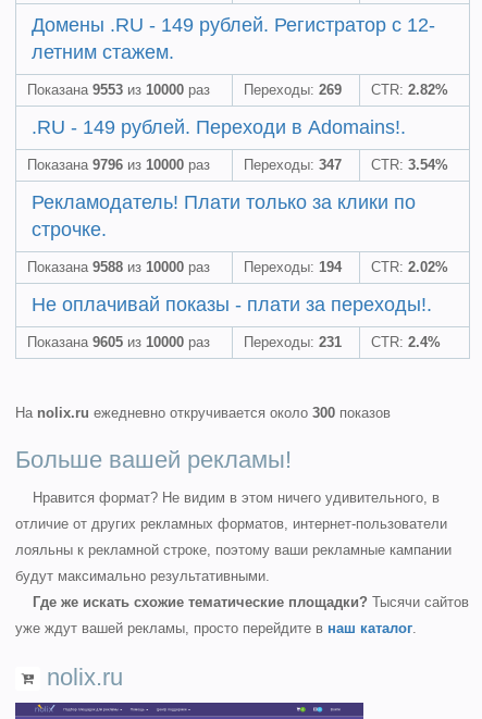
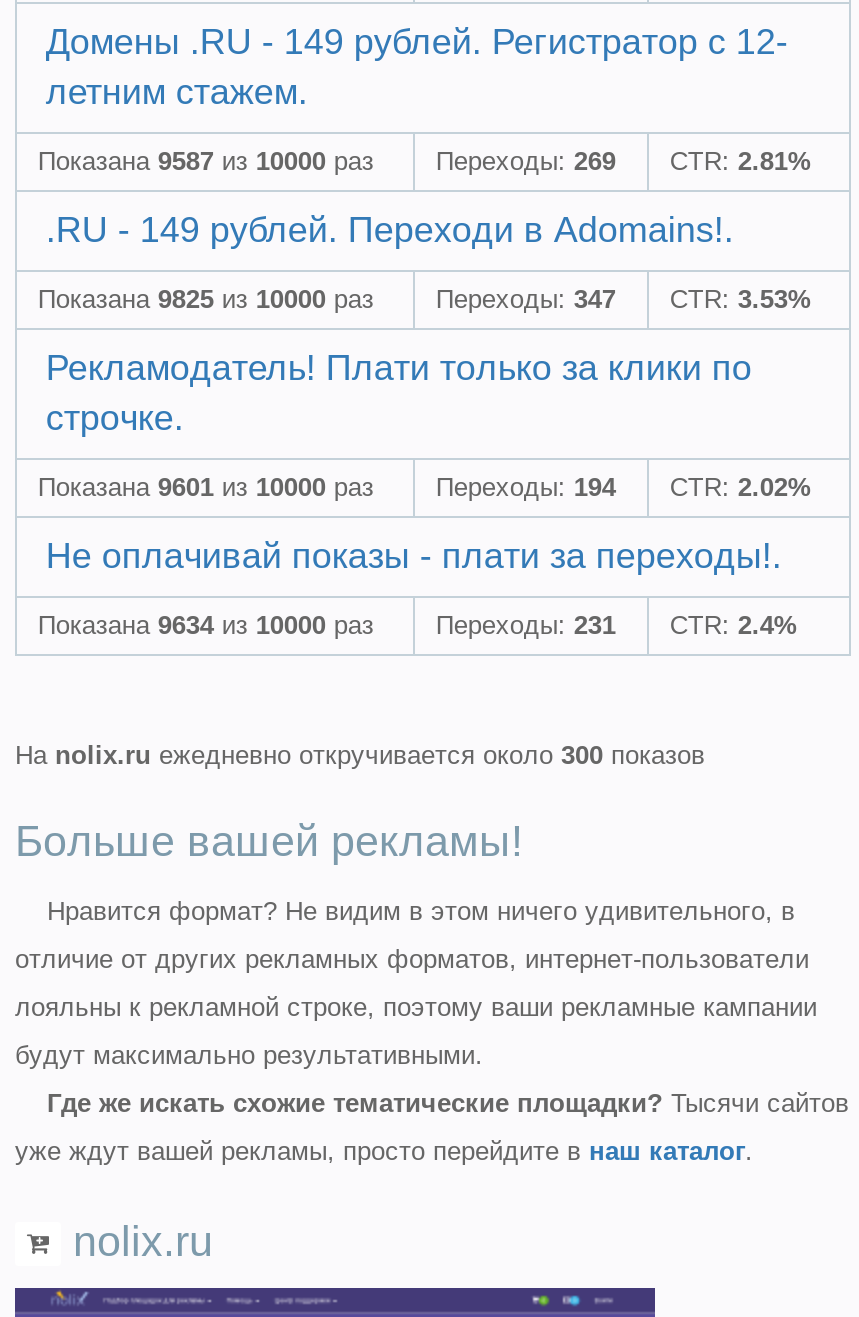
[28,82,210,98] Показана 9553 из 10000 раз -> [38,146,374,176] Показана 9587 из 10000 раз
[244,82,449,98] Переходы: 269 CTR: 2.82% -> [436,146,812,176] Переходы: 269 CTR: 2.81%
[28,157,210,173] Показана 9796 из 10000 раз -> [38,284,374,314] Показана 9825 из 10000 раз
[244,157,449,173] Переходы: 347 CTR: 3.54% -> [436,284,812,314] Переходы: 347 CTR: 3.53%
[28,259,210,275] Показана 9588 из 10000 раз -> [38,472,374,502] Показана 9601 из 10000 раз
[28,334,210,350] Показана 9605 из 10000 раз -> [38,610,374,640] Показана 9634 из 10000 раз

